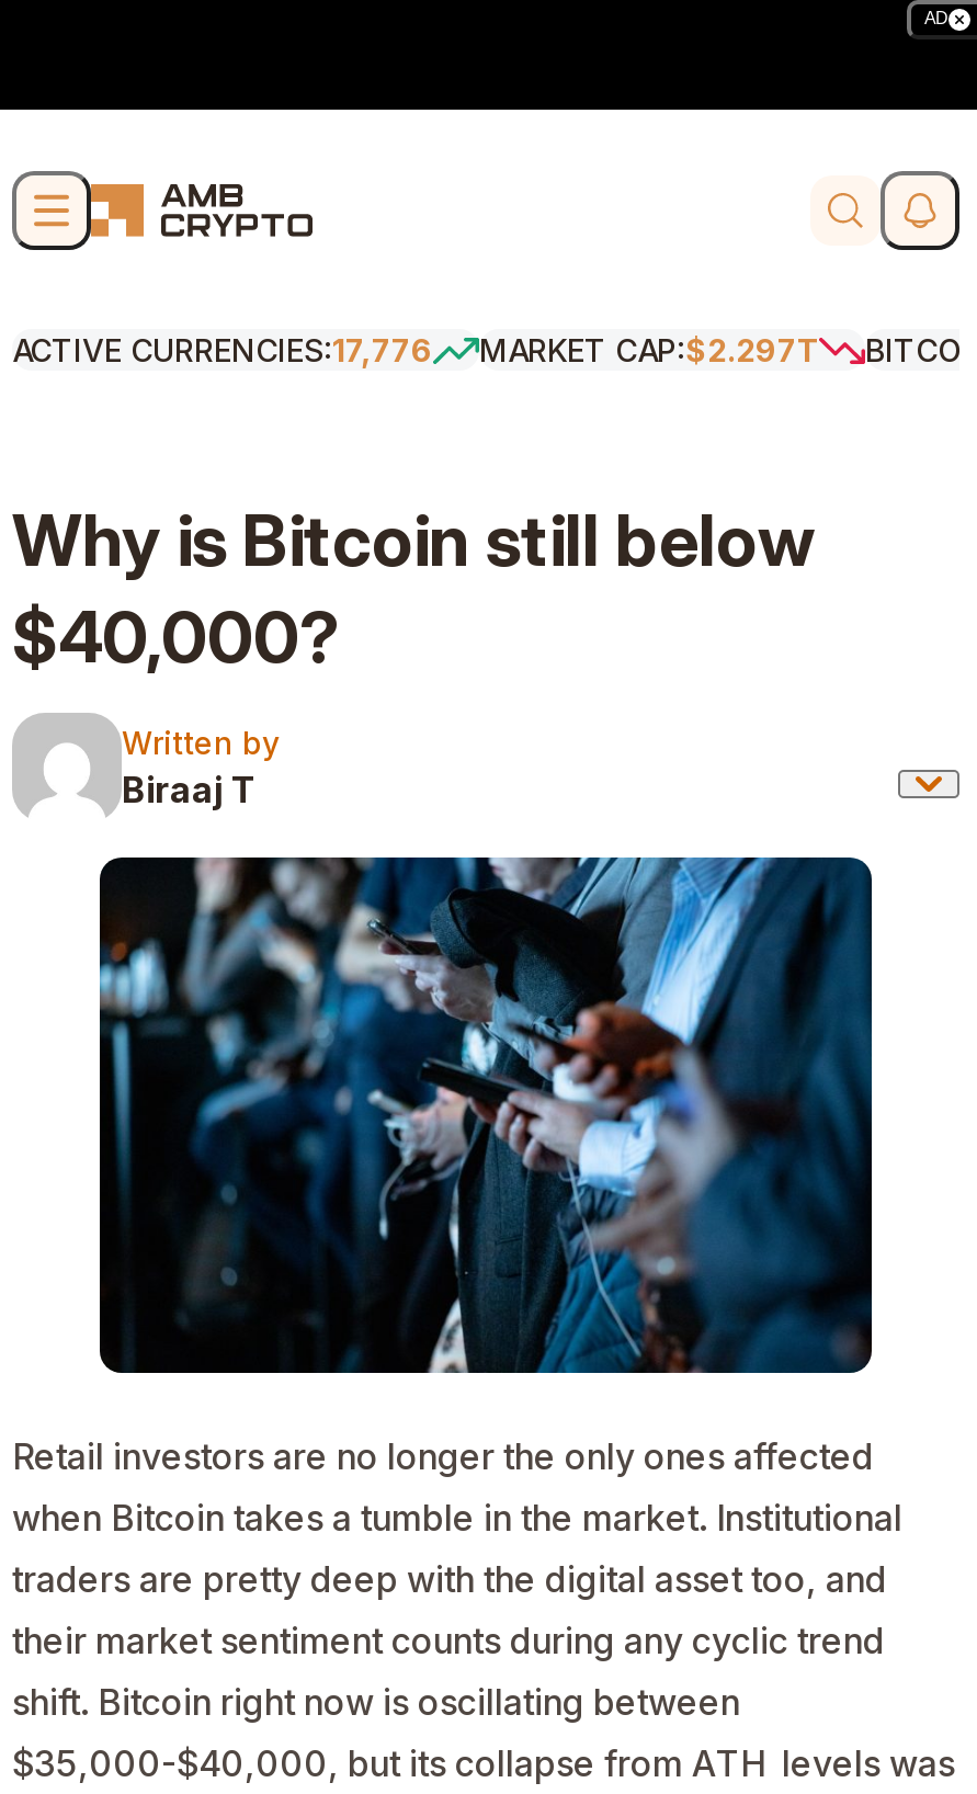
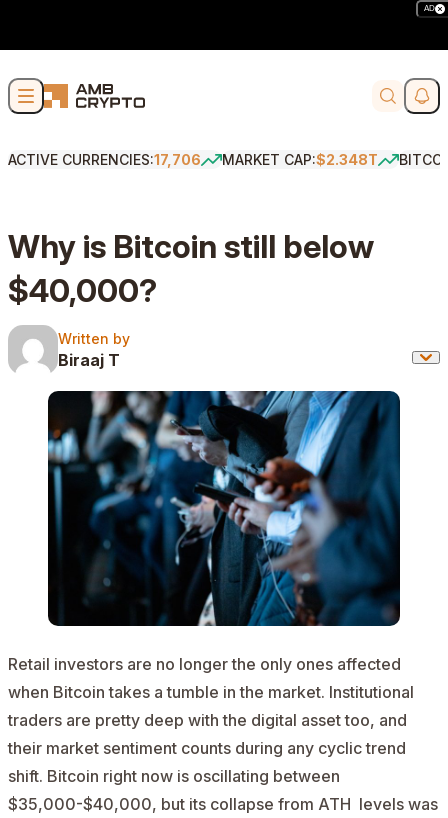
[12,331,433,368] ACTIVE CURRENCIES:17,776 -> [8,151,201,168] ACTIVE CURRENCIES:17,706
[479,331,819,368] MARKET CAP:$2.297T -> [222,151,378,168] MARKET CAP:$2.348T

